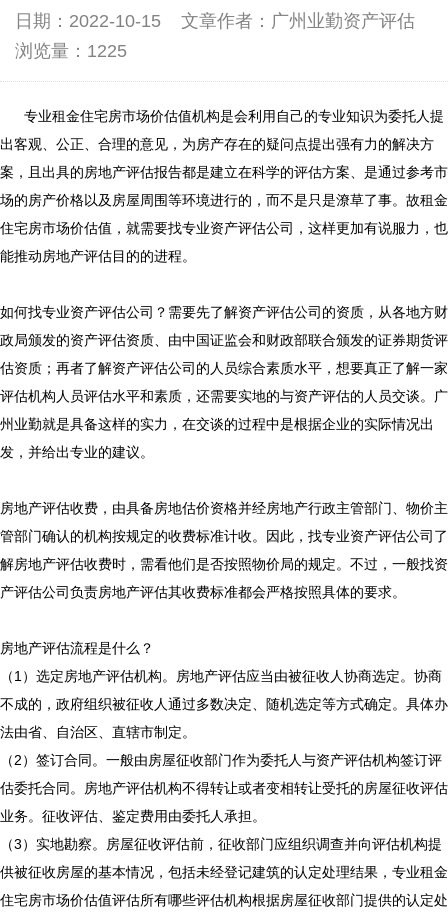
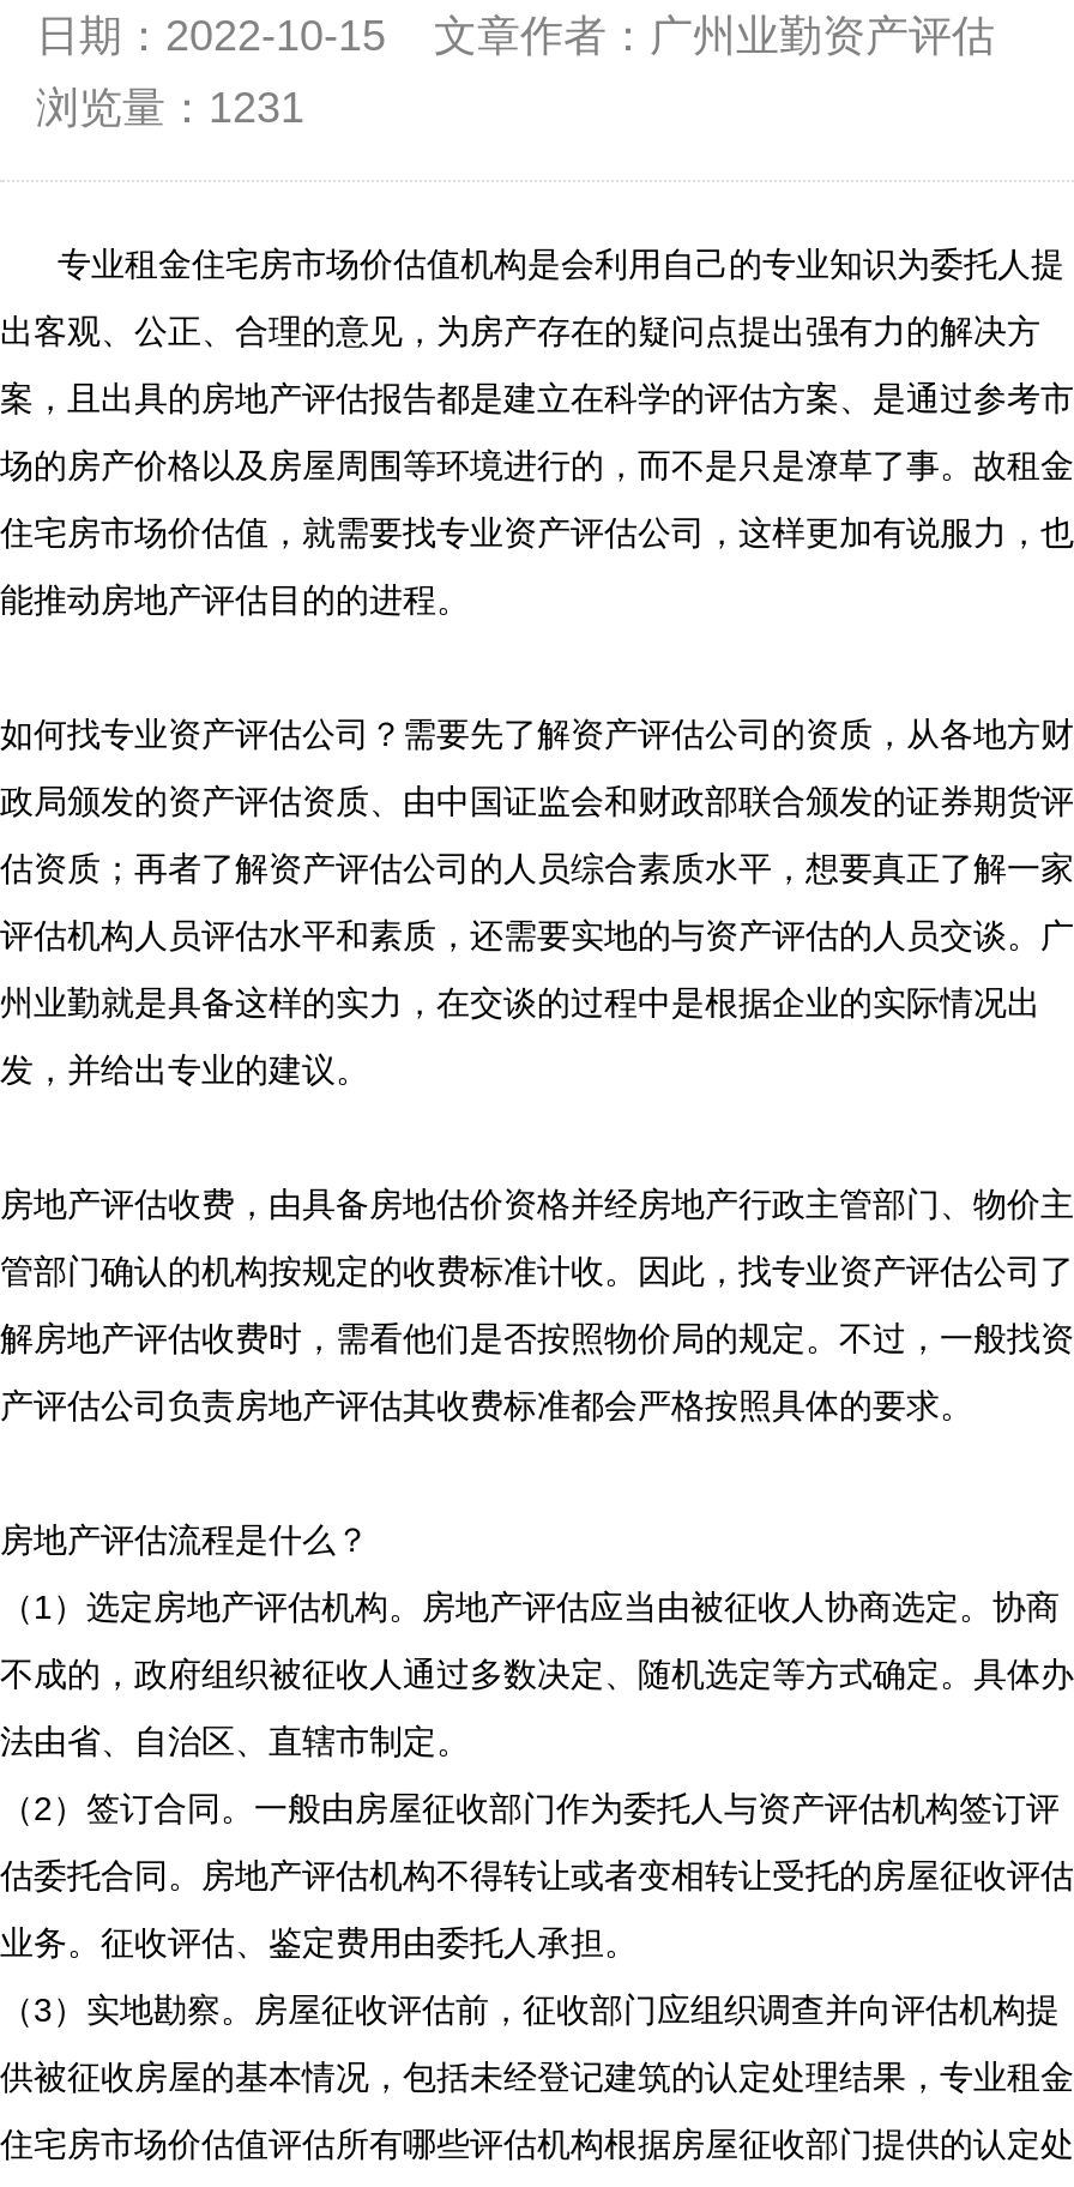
[15,41,127,61] 浏览量：1225 -> [36,84,304,132] 浏览量：1231

